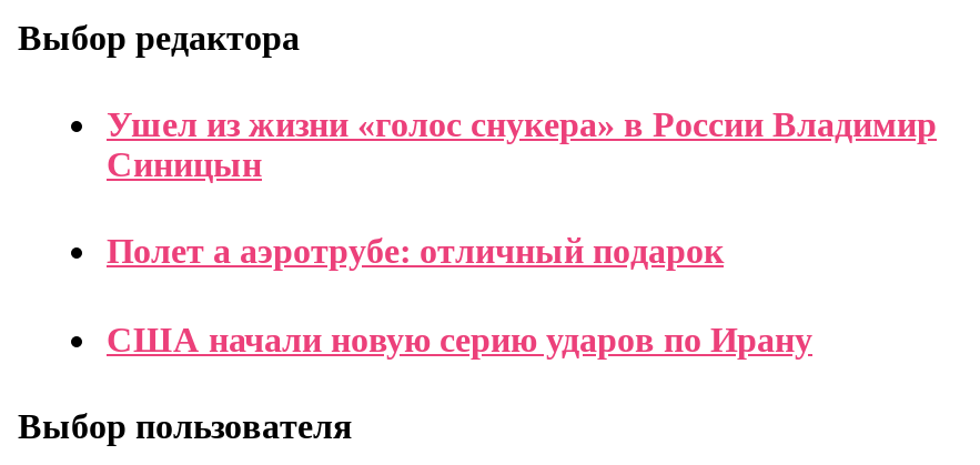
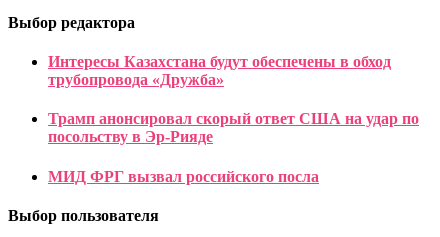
[107,105,937,183] Ушел из жизни «голос снукера» в России Владимир | Синицын -> [48,53,391,88] Интересы Казахстана будут обеспечены в обход | трубопровода «Дружба»
[107,233,724,270] Полет а аэротрубе: отличный подарок -> [48,110,419,145] Трамп анонсировал скорый ответ США на удар по | посольству в Эр-Рияде
[107,320,812,357] США начали новую серию ударов по Ирану -> [48,167,319,184] МИД ФРГ вызвал российского посла

